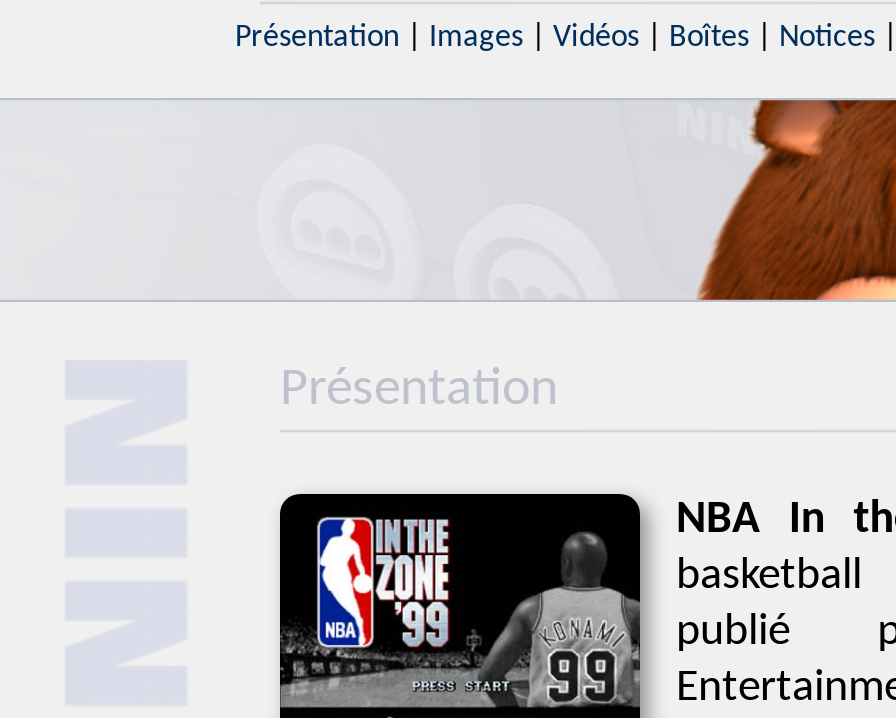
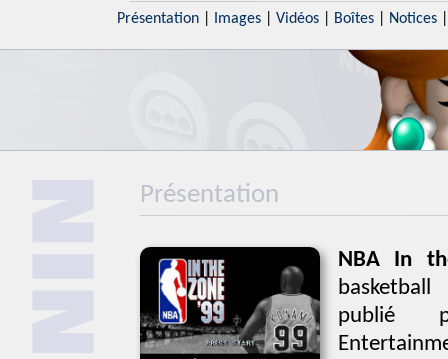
[696,100,890,302] [image] -> [348,49,445,151] [image]

